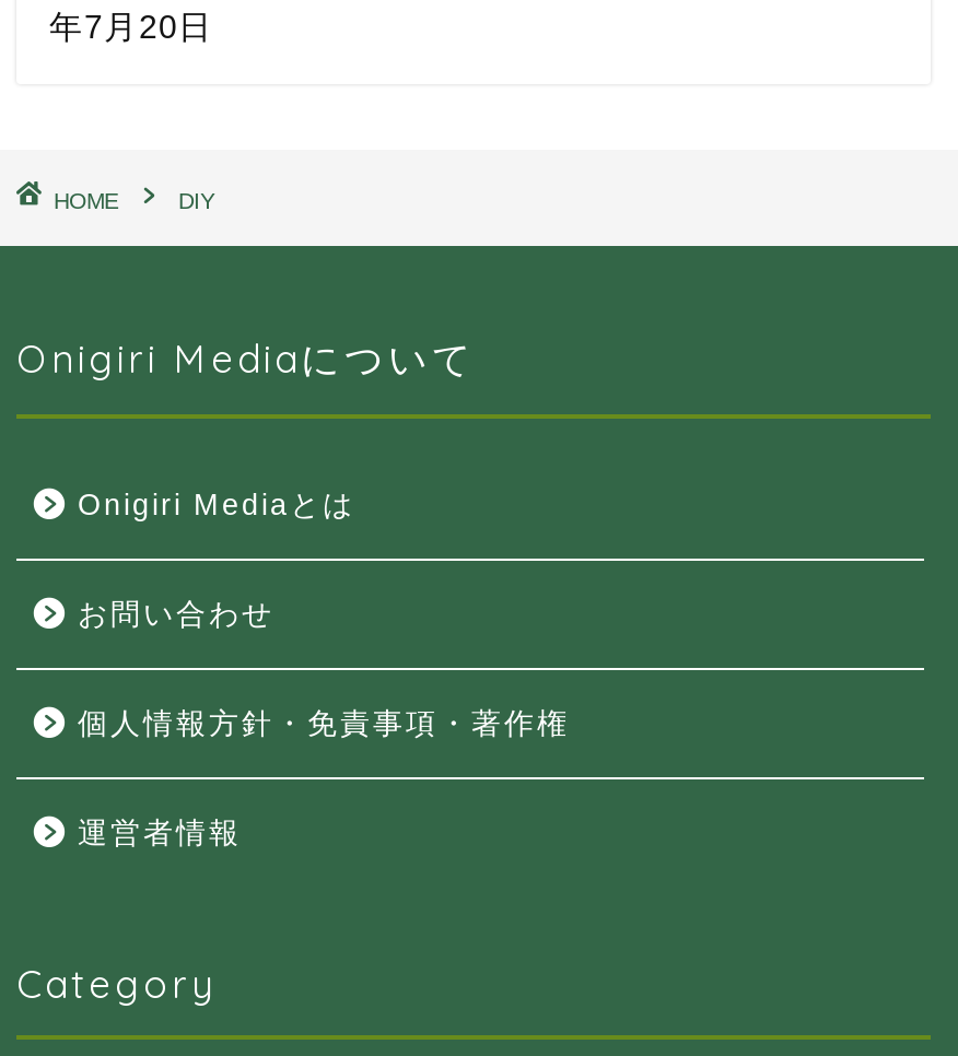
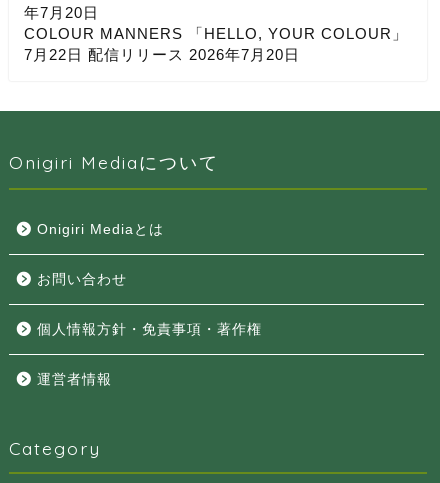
[54,189,215,213] HOME | DIY -> [24,25,408,63] COLOUR MANNERS 「HELLO, YOUR COLOUR」 | 7月22日 配信リリース 2026年7月20日

